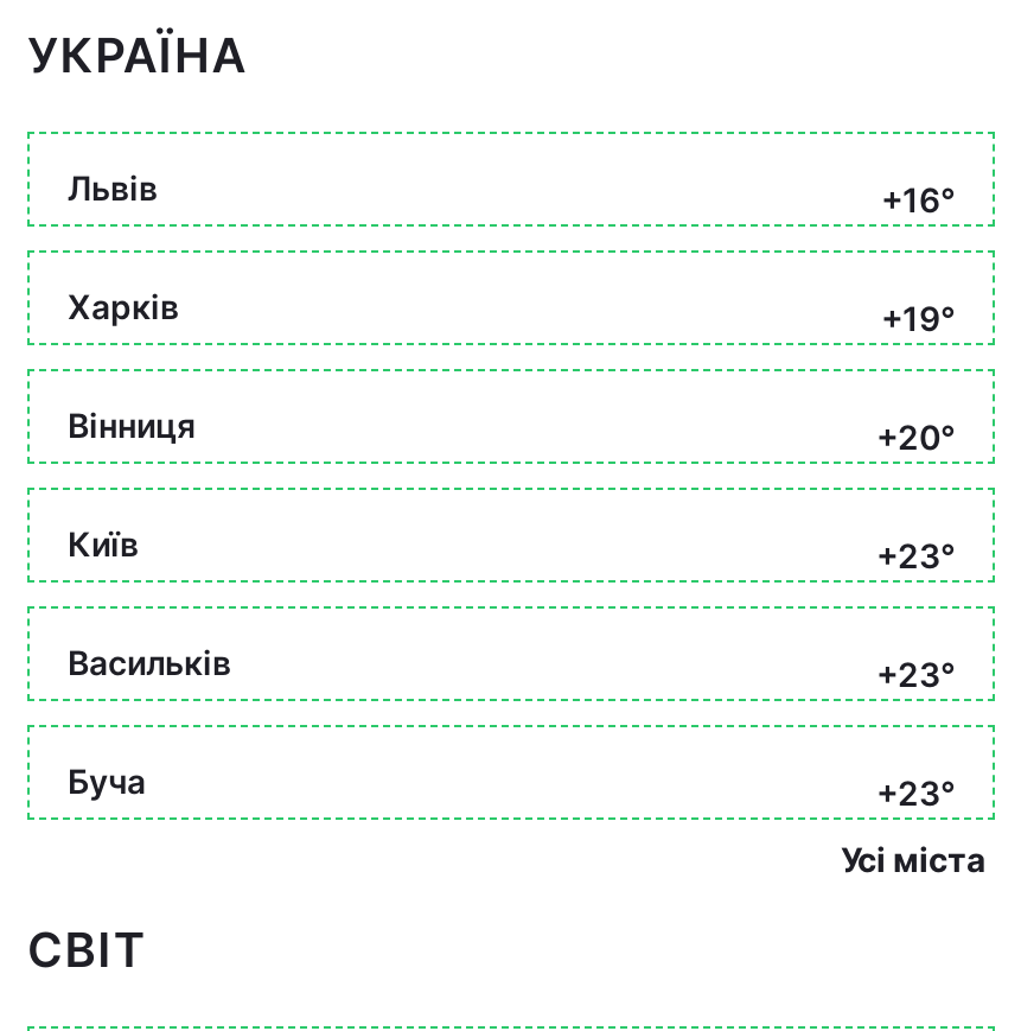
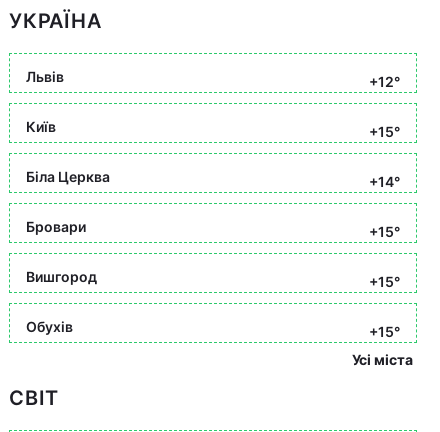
[68,179,955,457] +16° | Харків | +19° | Вінниця | +20° -> [369,73,400,90] +12°
[68,535,955,813] +23° | Васильків | +23° | Буча | +23° -> [26,123,400,340] +15° | Біла Церква | +14° | Бровари | +15° | Вишгород | +15° | Обухів | +15°
moved [68,522,139,562] -> [26,117,56,134]: Київ

